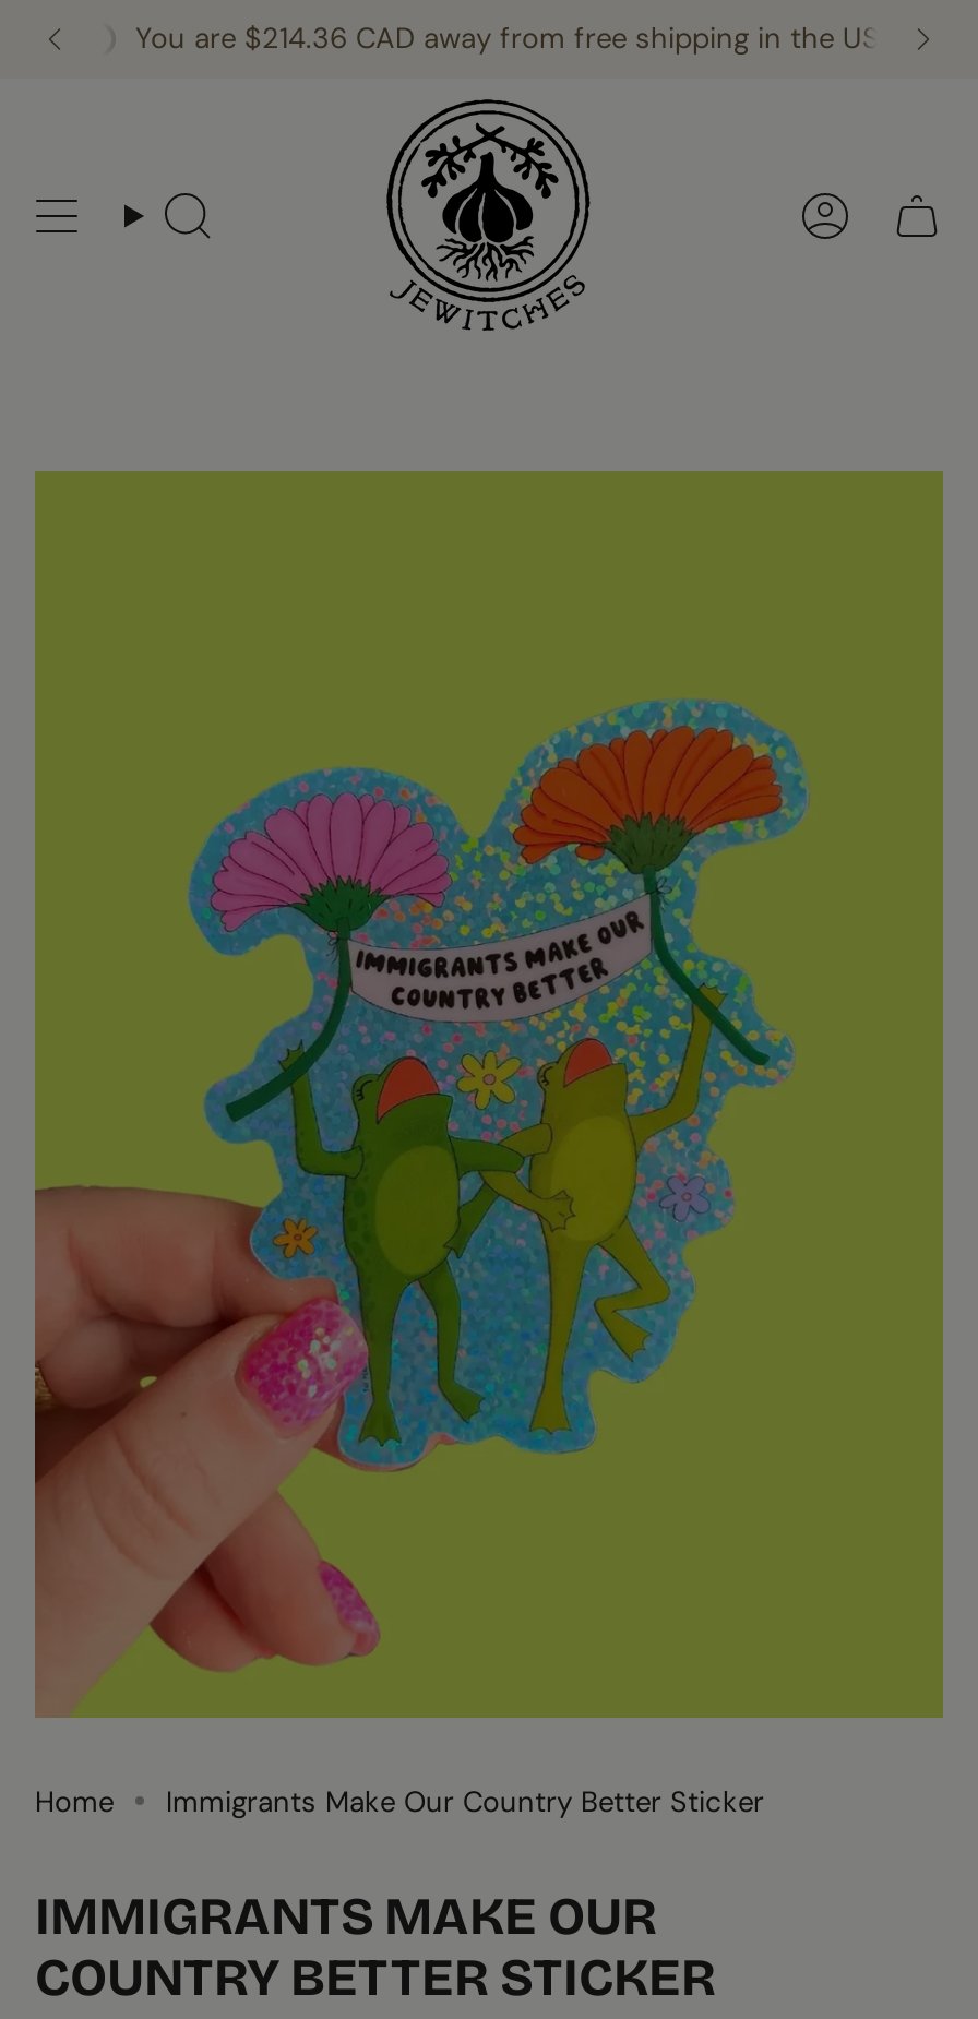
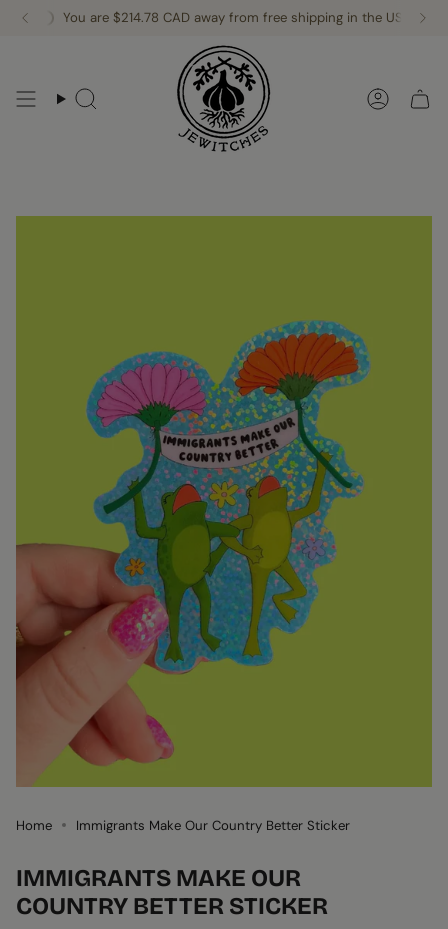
[135,20,899,57] You are $214.36 CAD away from free shipping in the USA -> [62,9,411,26] You are $214.78 CAD away from free shipping in the USA

